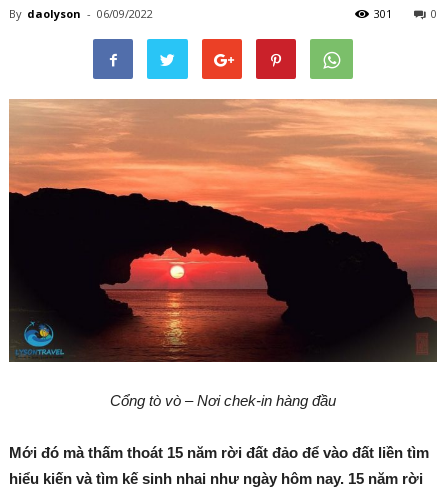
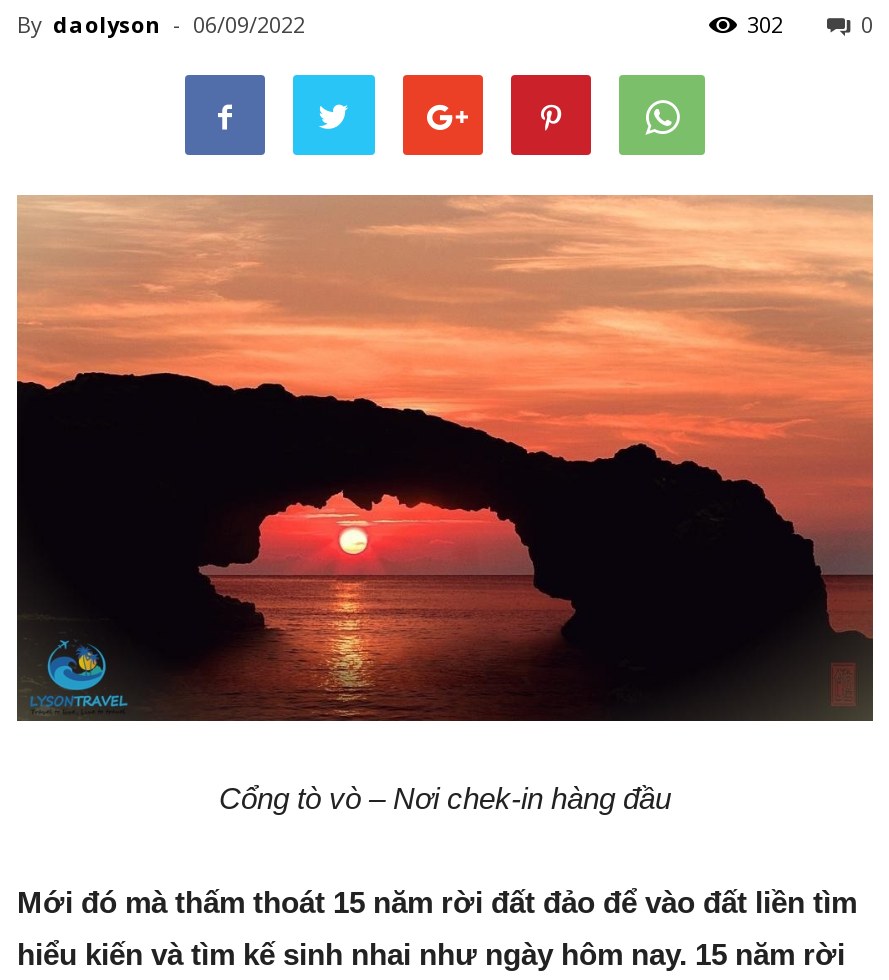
[374,6,392,21] 301 -> [747,9,783,39] 302

